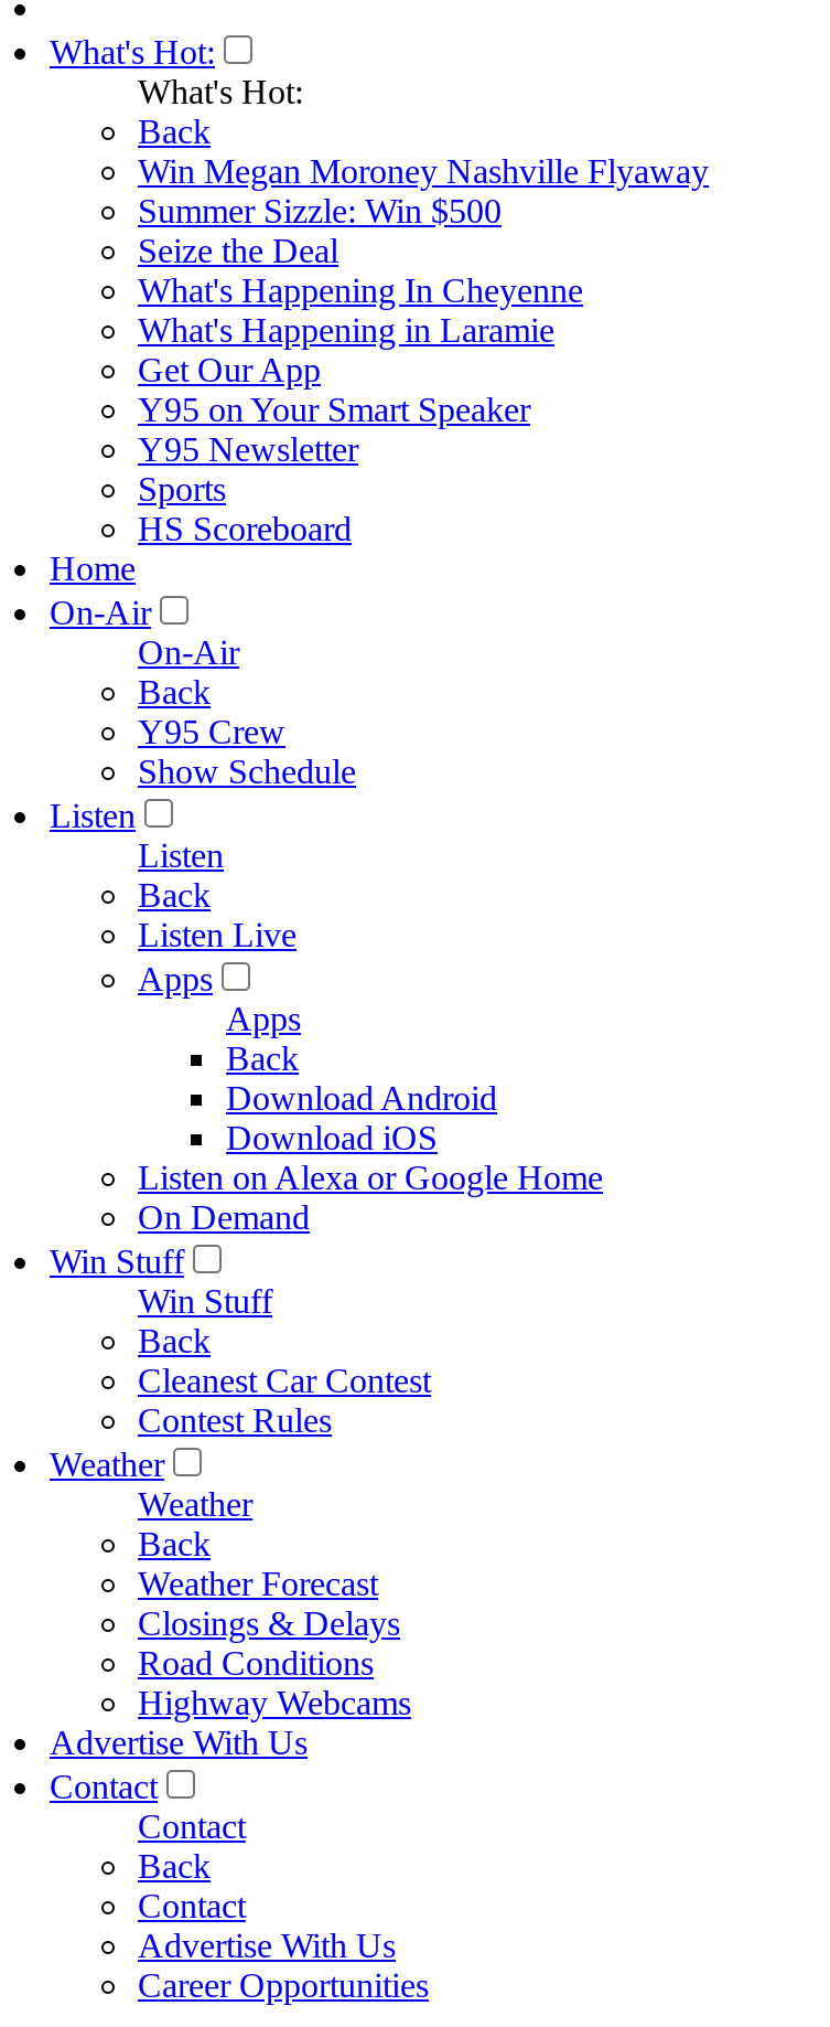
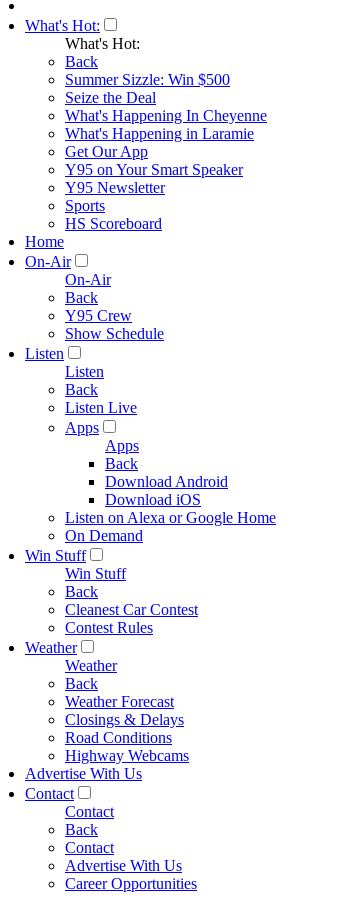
[138,152,709,190] Win Megan Moroney Nashville Flyaway -> none

